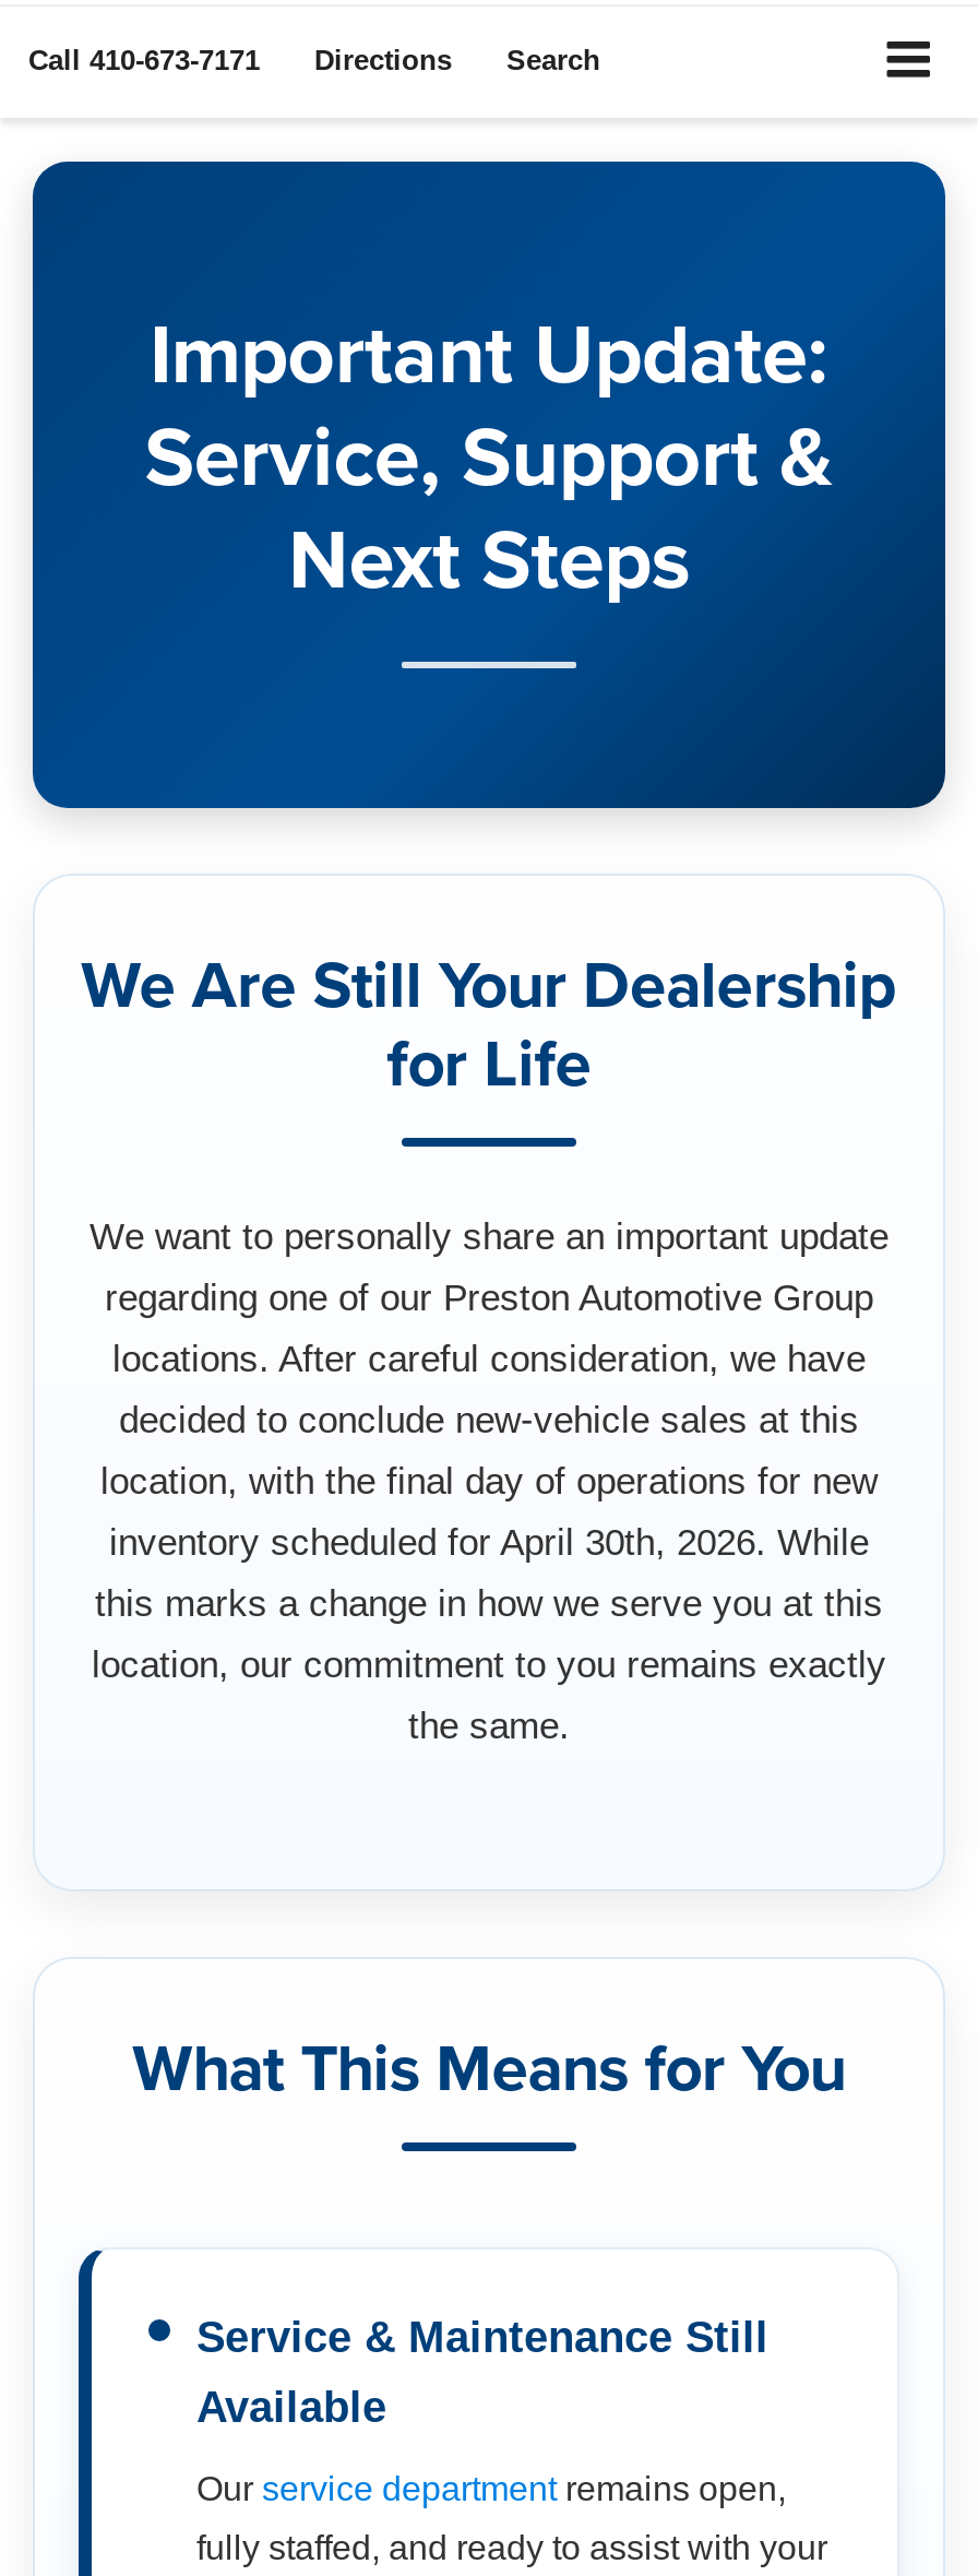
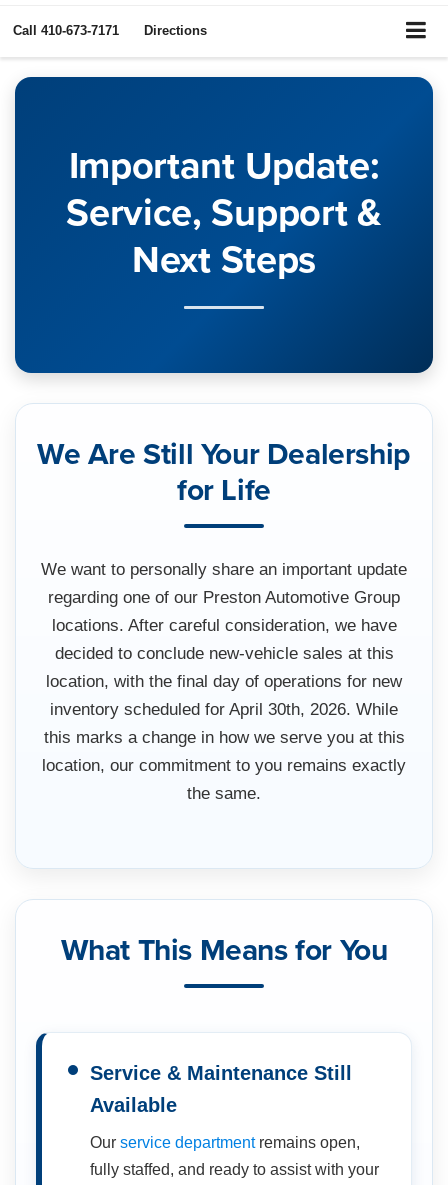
[506,44,600,76] Search -> none

